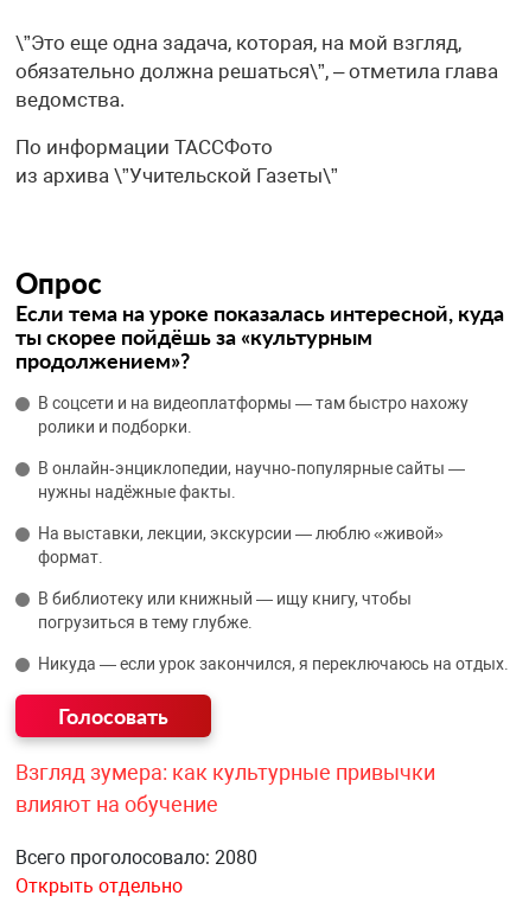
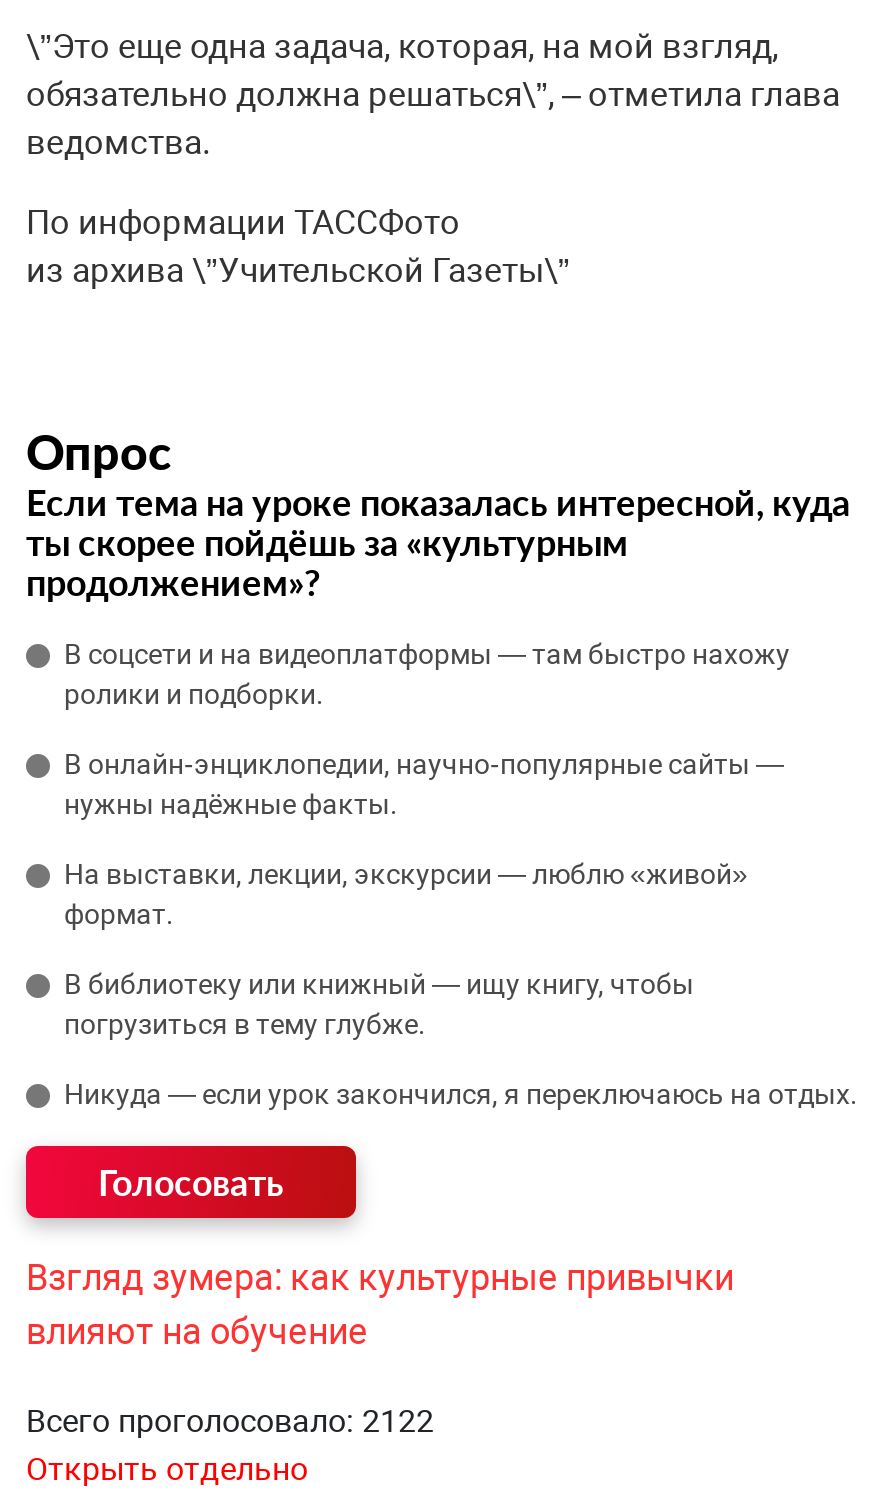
[15,847,257,869] Всего проголосовало: 2080 -> [26,1403,434,1441] Всего проголосовало: 2122

